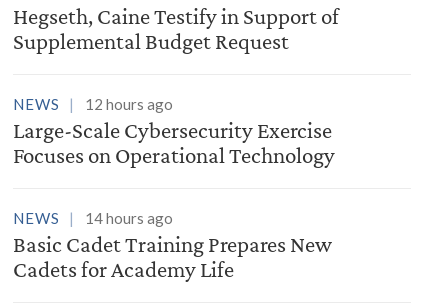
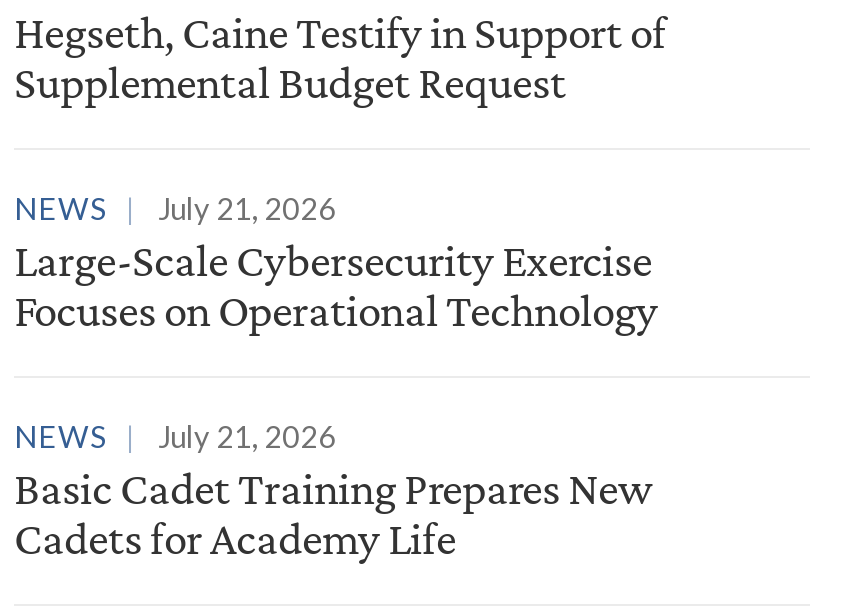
[13,95,173,113] NEWS 12 hours ago -> [14,190,336,226] NEWS July 21, 2026
[13,209,173,227] NEWS 14 hours ago -> [14,418,336,454] NEWS July 21, 2026

